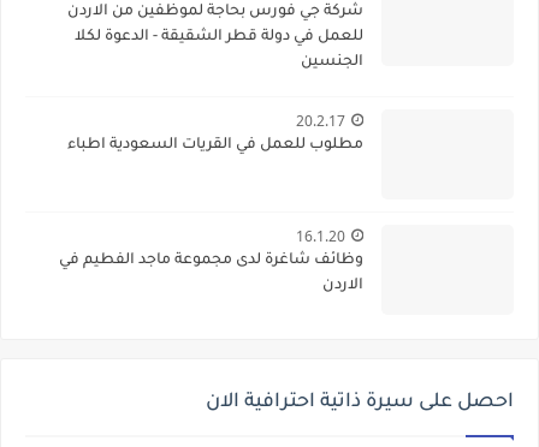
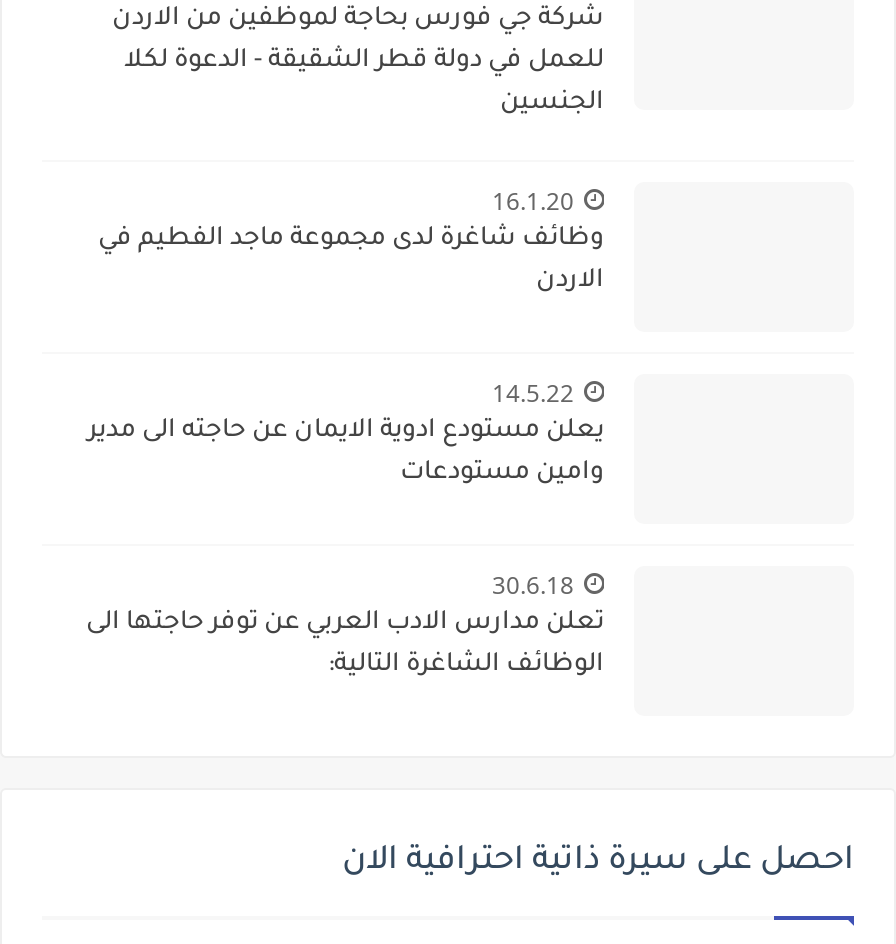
[67,110,363,153] 20.2.17 | مطلوب للعمل في القريات السعودية اطباء -> none
moved [59,225,363,294] -> [98,183,604,297]: 16.1.20 | وظائف شاغرة لدى مجموعة ماجد الفطيم في | الاردن
none -> [86,375,604,681] 14.5.22 | يعلن مستودع ادوية الايمان عن حاجته الى مدير | وامين مستودعات | 30.6.18 | تعلن مدارس الادب العربي عن توفر حاجتها الى | الوظائف الشاغرة التالية:

